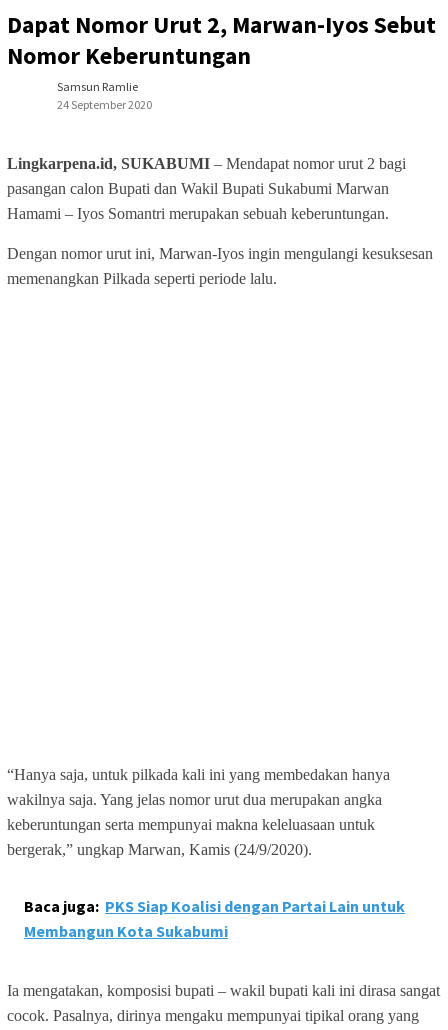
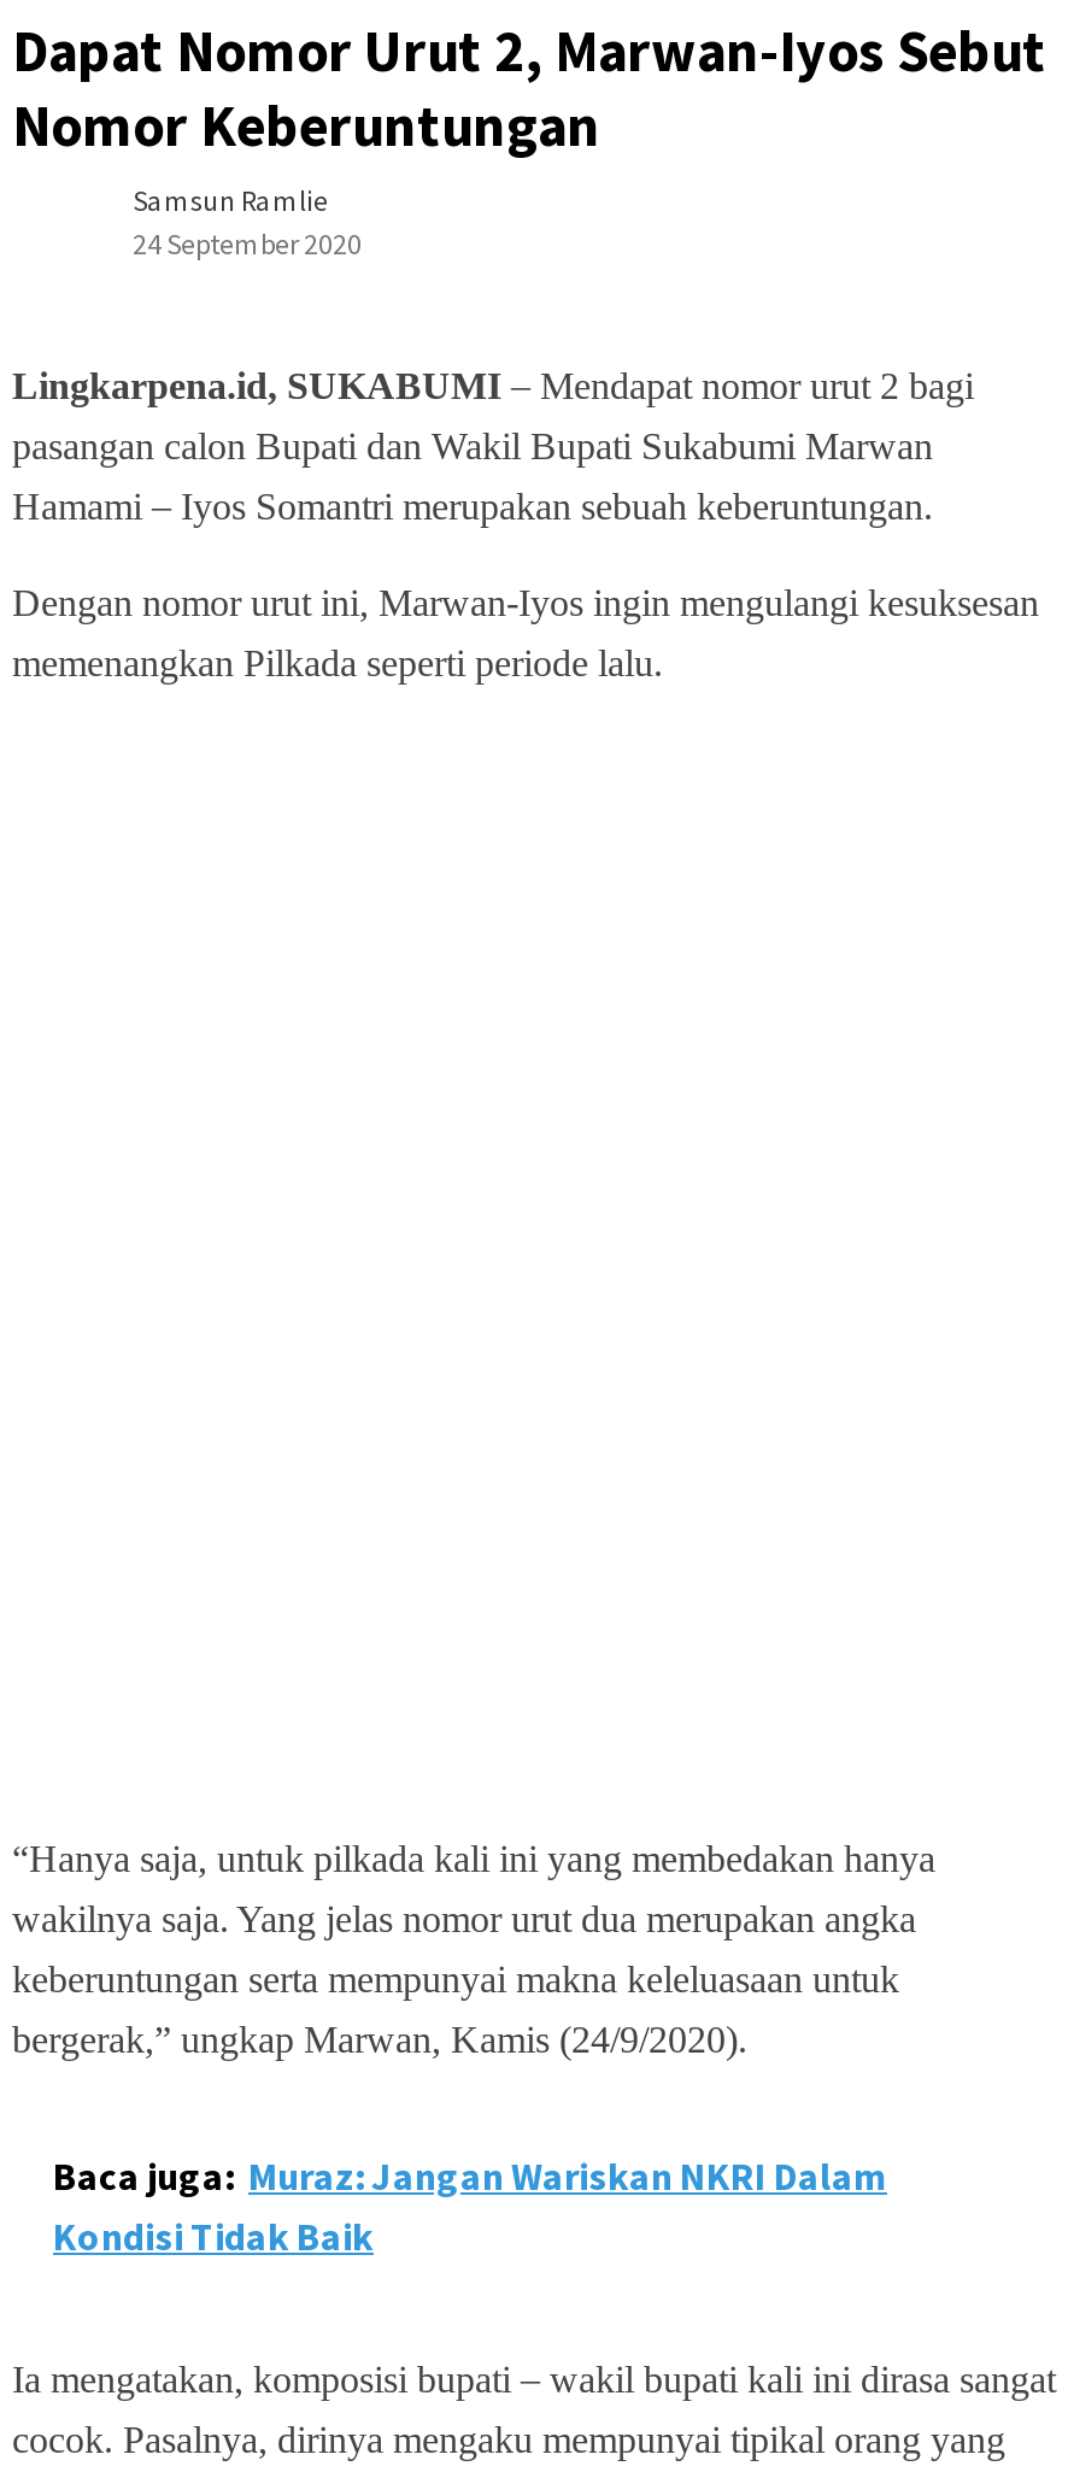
[24,896,405,941] Baca juga: PKS Siap Koalisi dengan Partai Lain untuk | Membangun Kota Sukabumi -> [53,2152,887,2261] Baca juga: Muraz: Jangan Wariskan NKRI Dalam | Kondisi Tidak Baik

